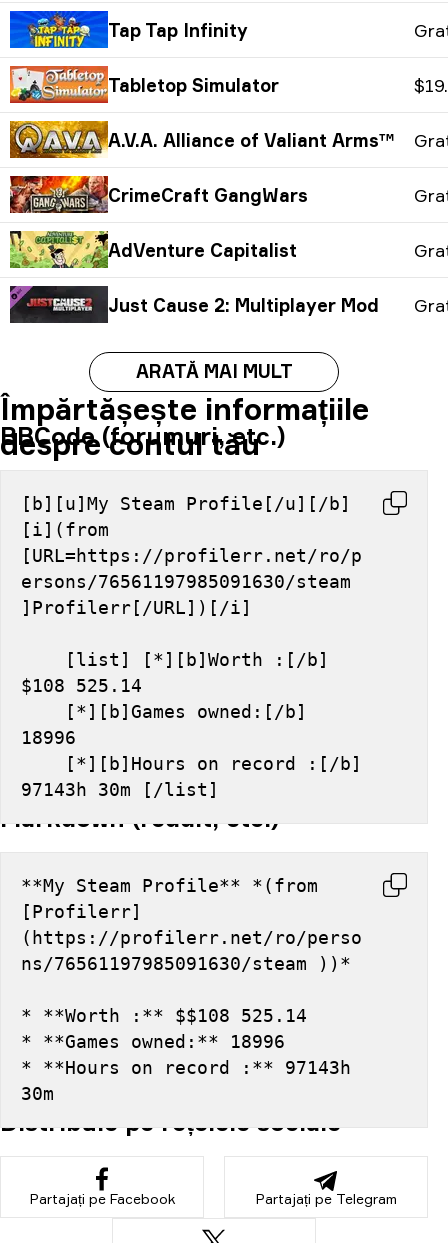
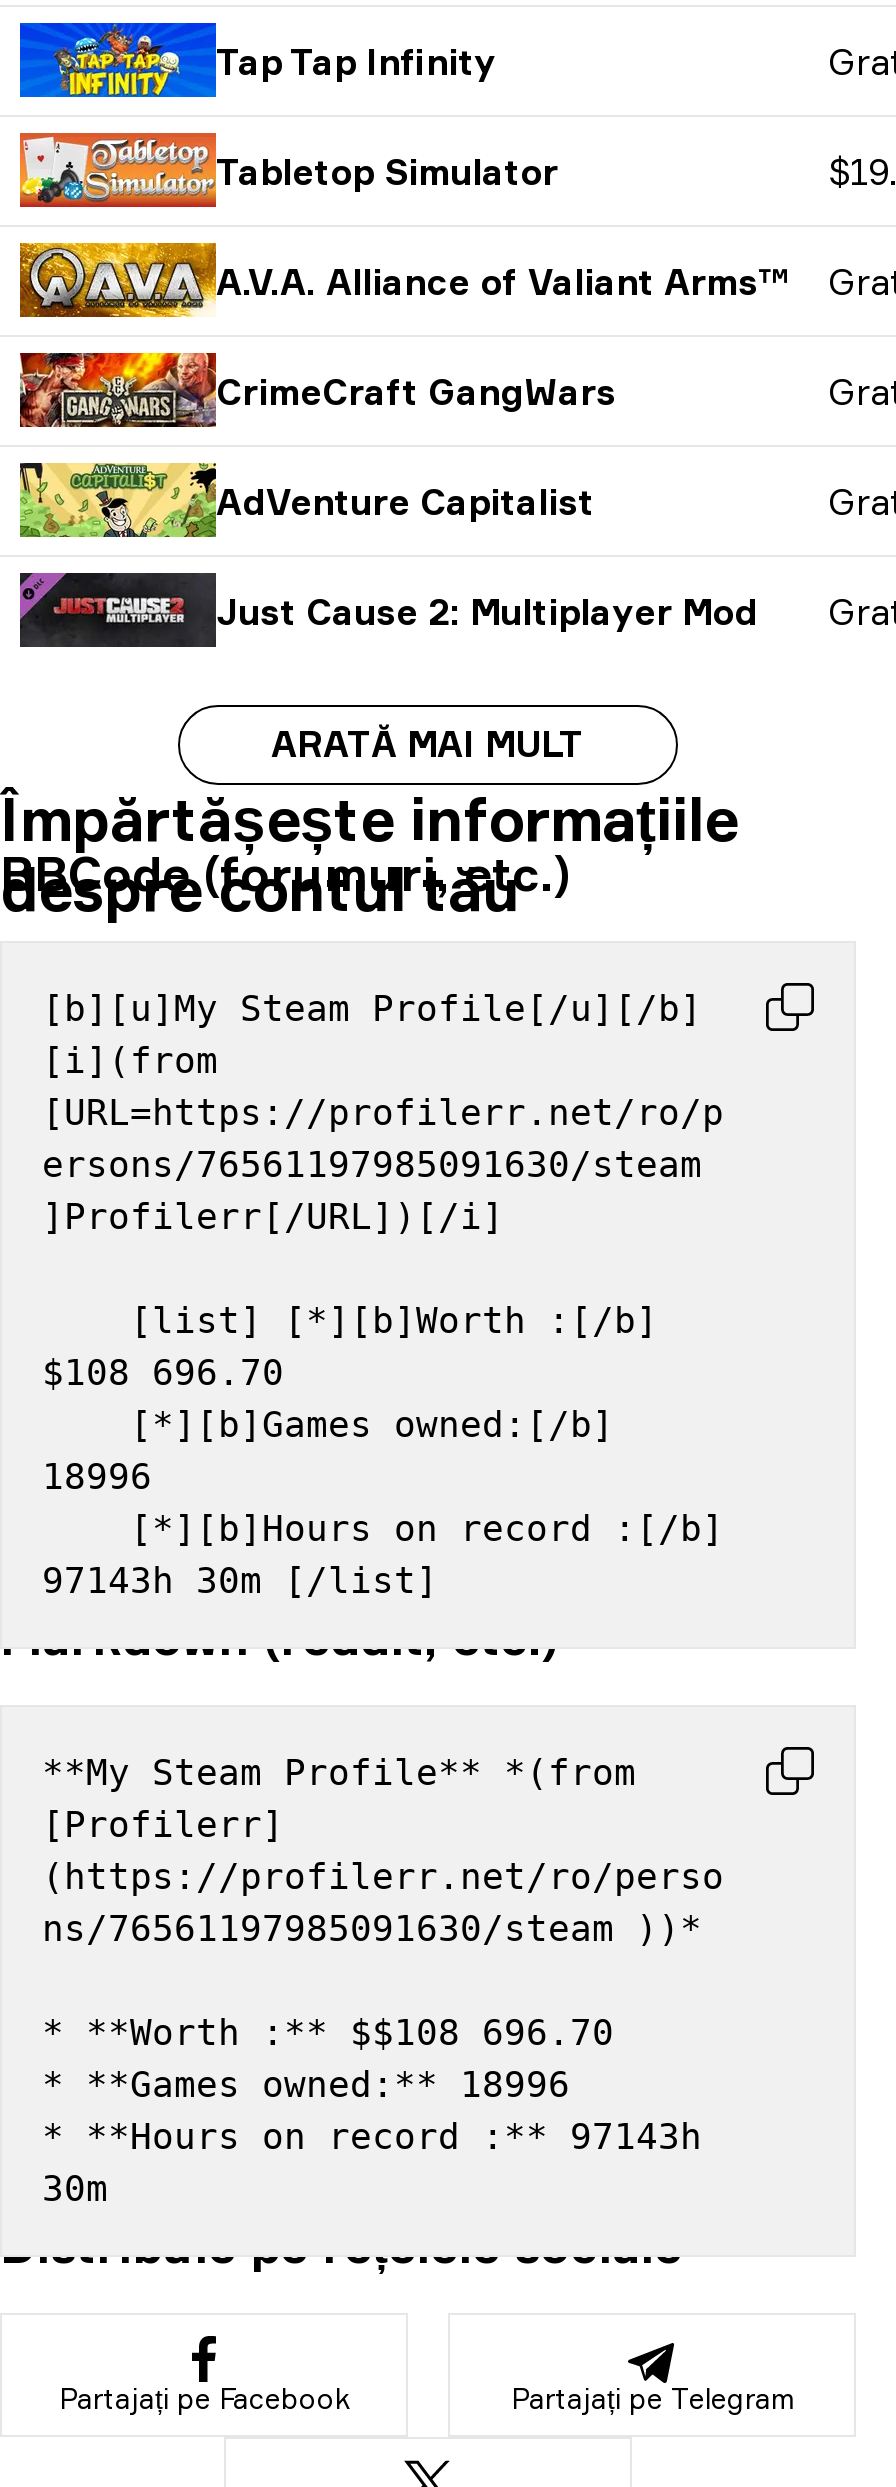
[21,675,142,696] $108 525.14 -> [42,1351,284,1393] $108 696.70
[21,1005,307,1026] * **Worth :** $$108 525.14 -> [42,2011,614,2053] * **Worth :** $$108 696.70

